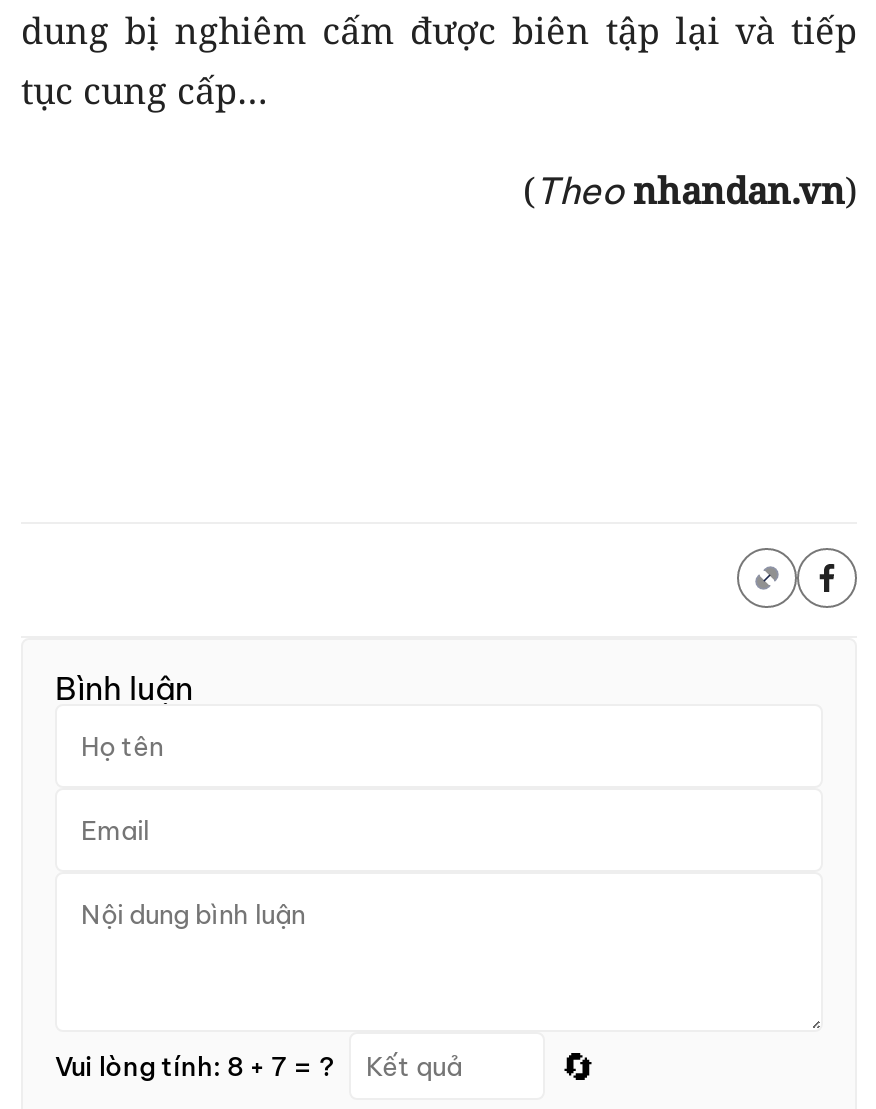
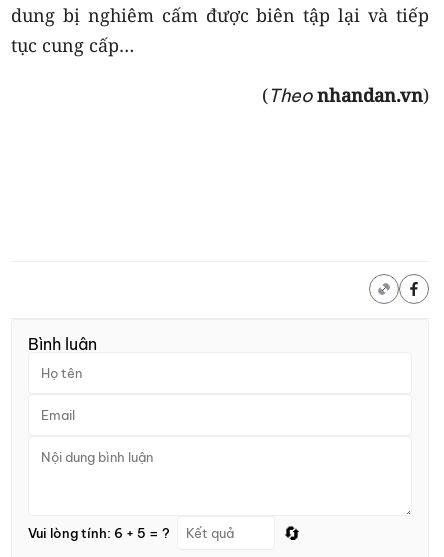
[55,1049,335,1081] Vui lòng tính: 8 + 7 = ? -> [28,524,170,540] Vui lòng tính: 6 + 5 = ?

